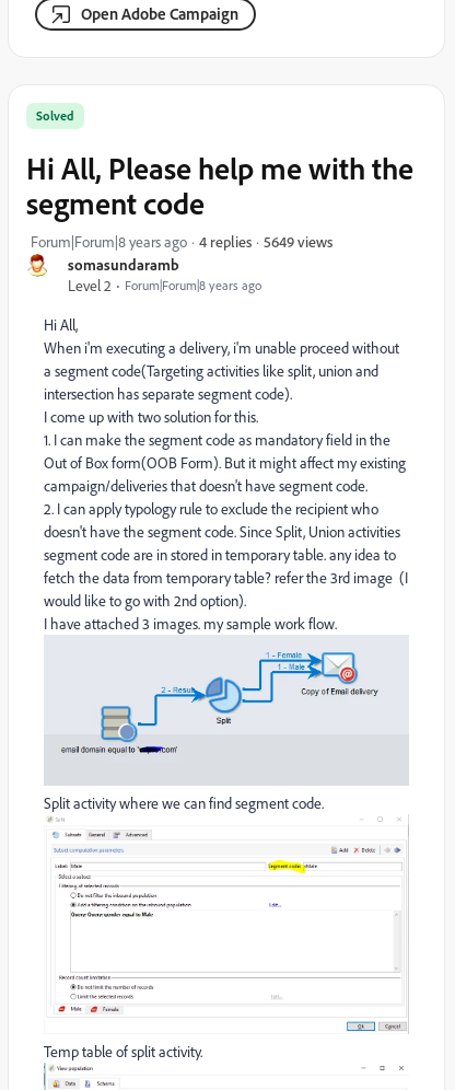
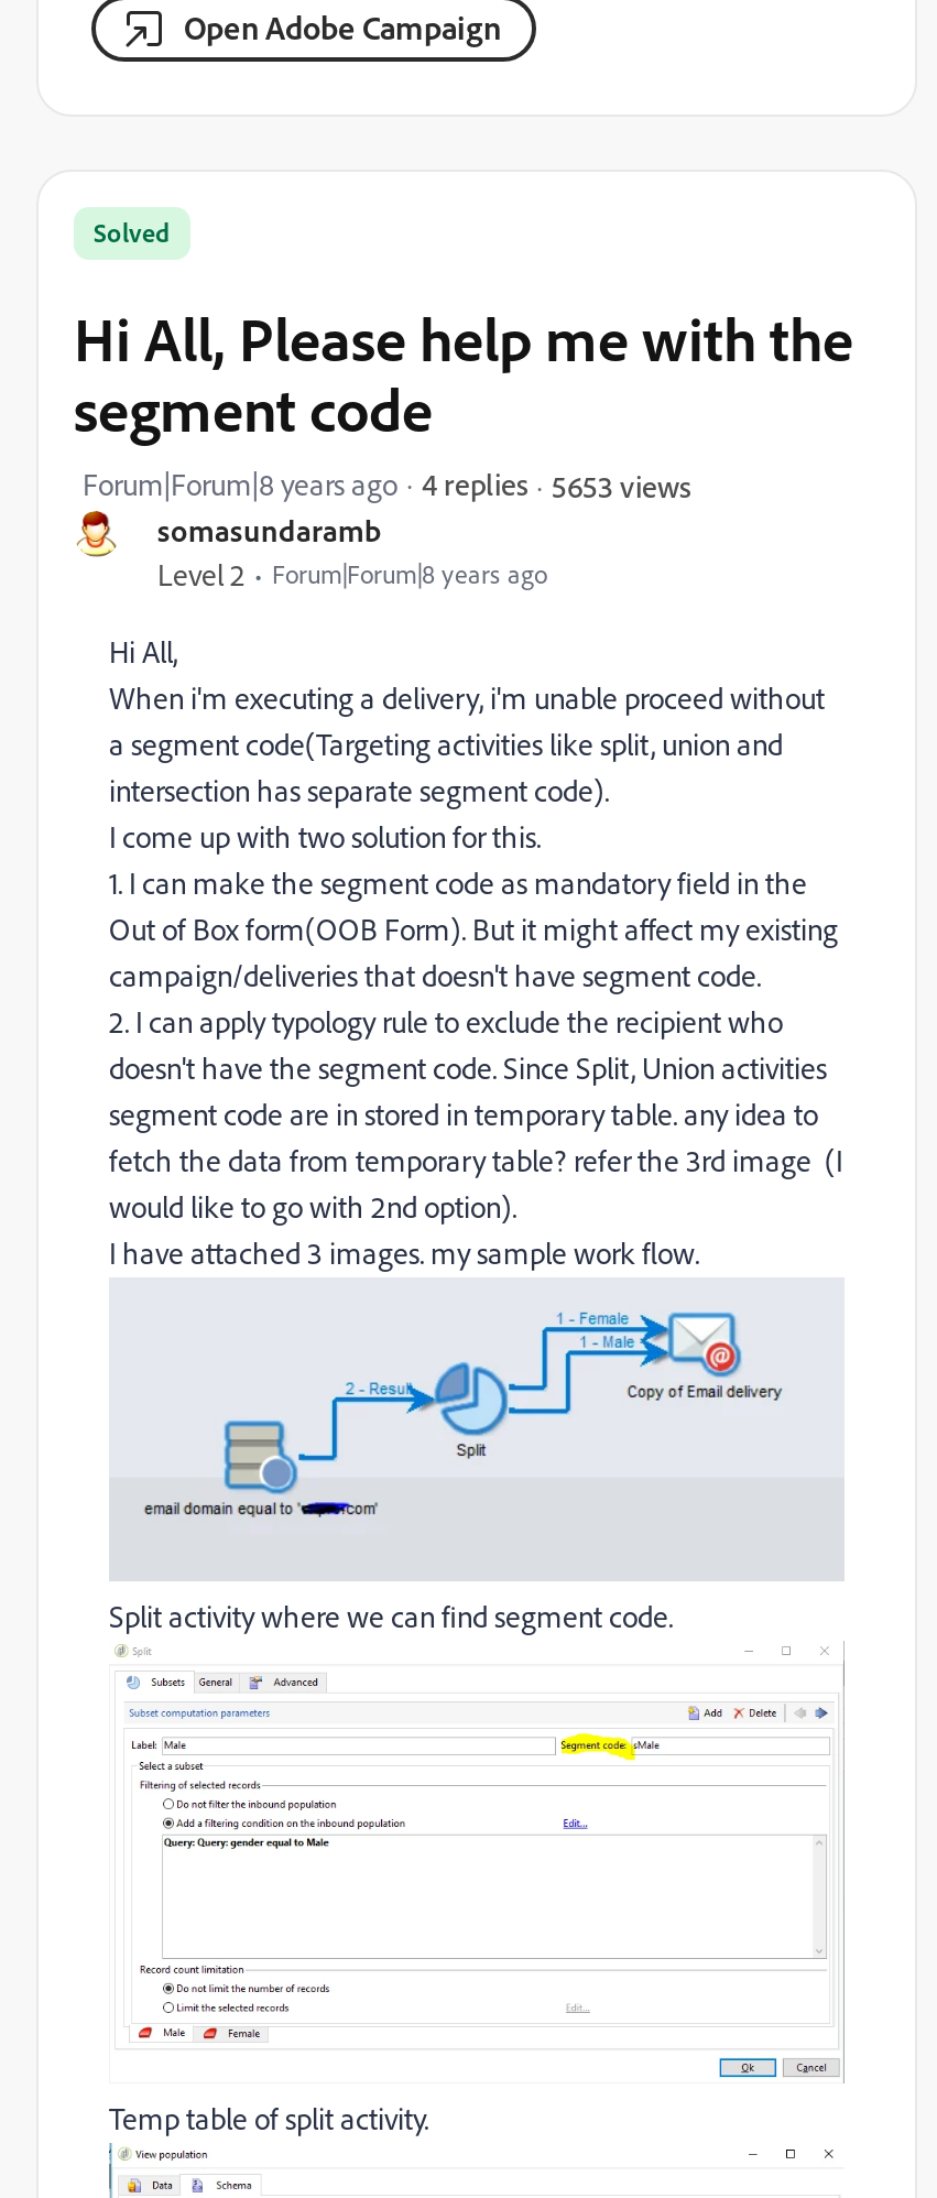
[264,231,332,250] 5649 views -> [552,466,690,503] 5653 views

